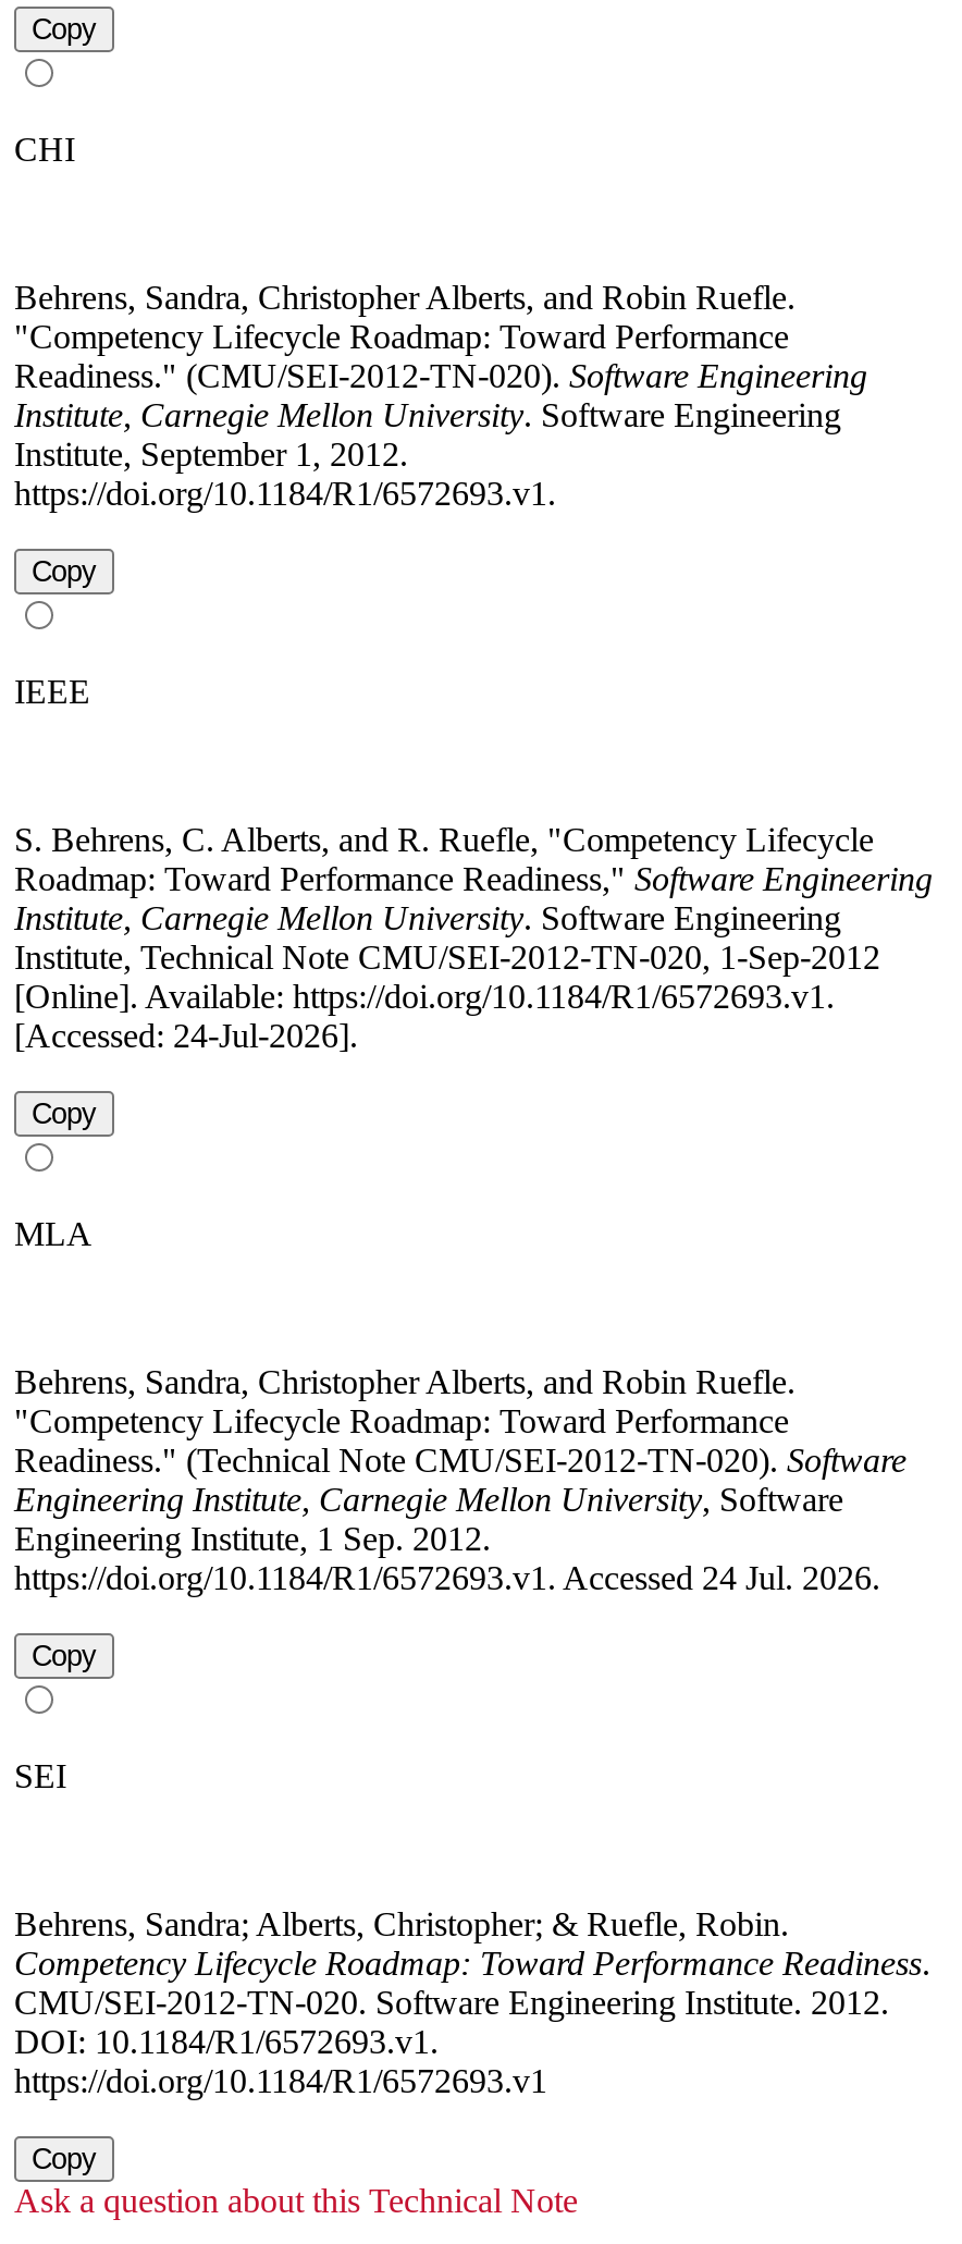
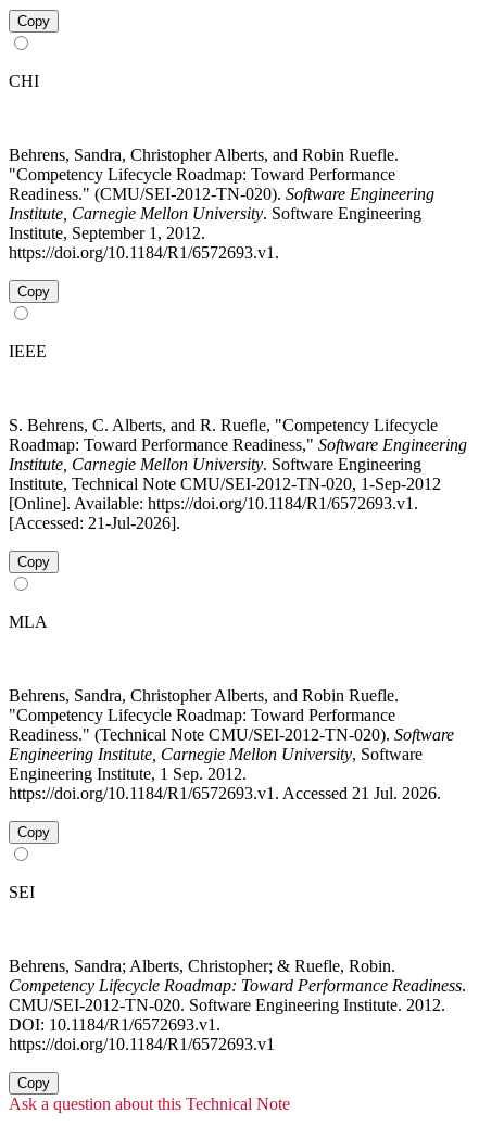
[14,1016,358,1053] [Accessed: 24-Jul-2026]. -> [9,513,180,532] [Accessed: 21-Jul-2026].
[14,1558,880,1595] https://doi.org/10.1184/R1/6572693.v1. Accessed 24 Jul. 2026. -> [9,784,441,802] https://doi.org/10.1184/R1/6572693.v1. Accessed 21 Jul. 2026.

